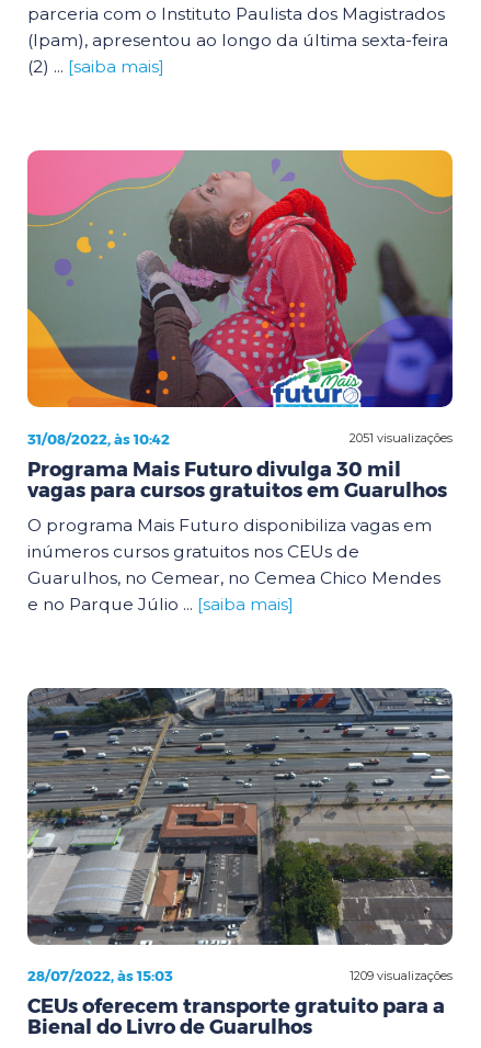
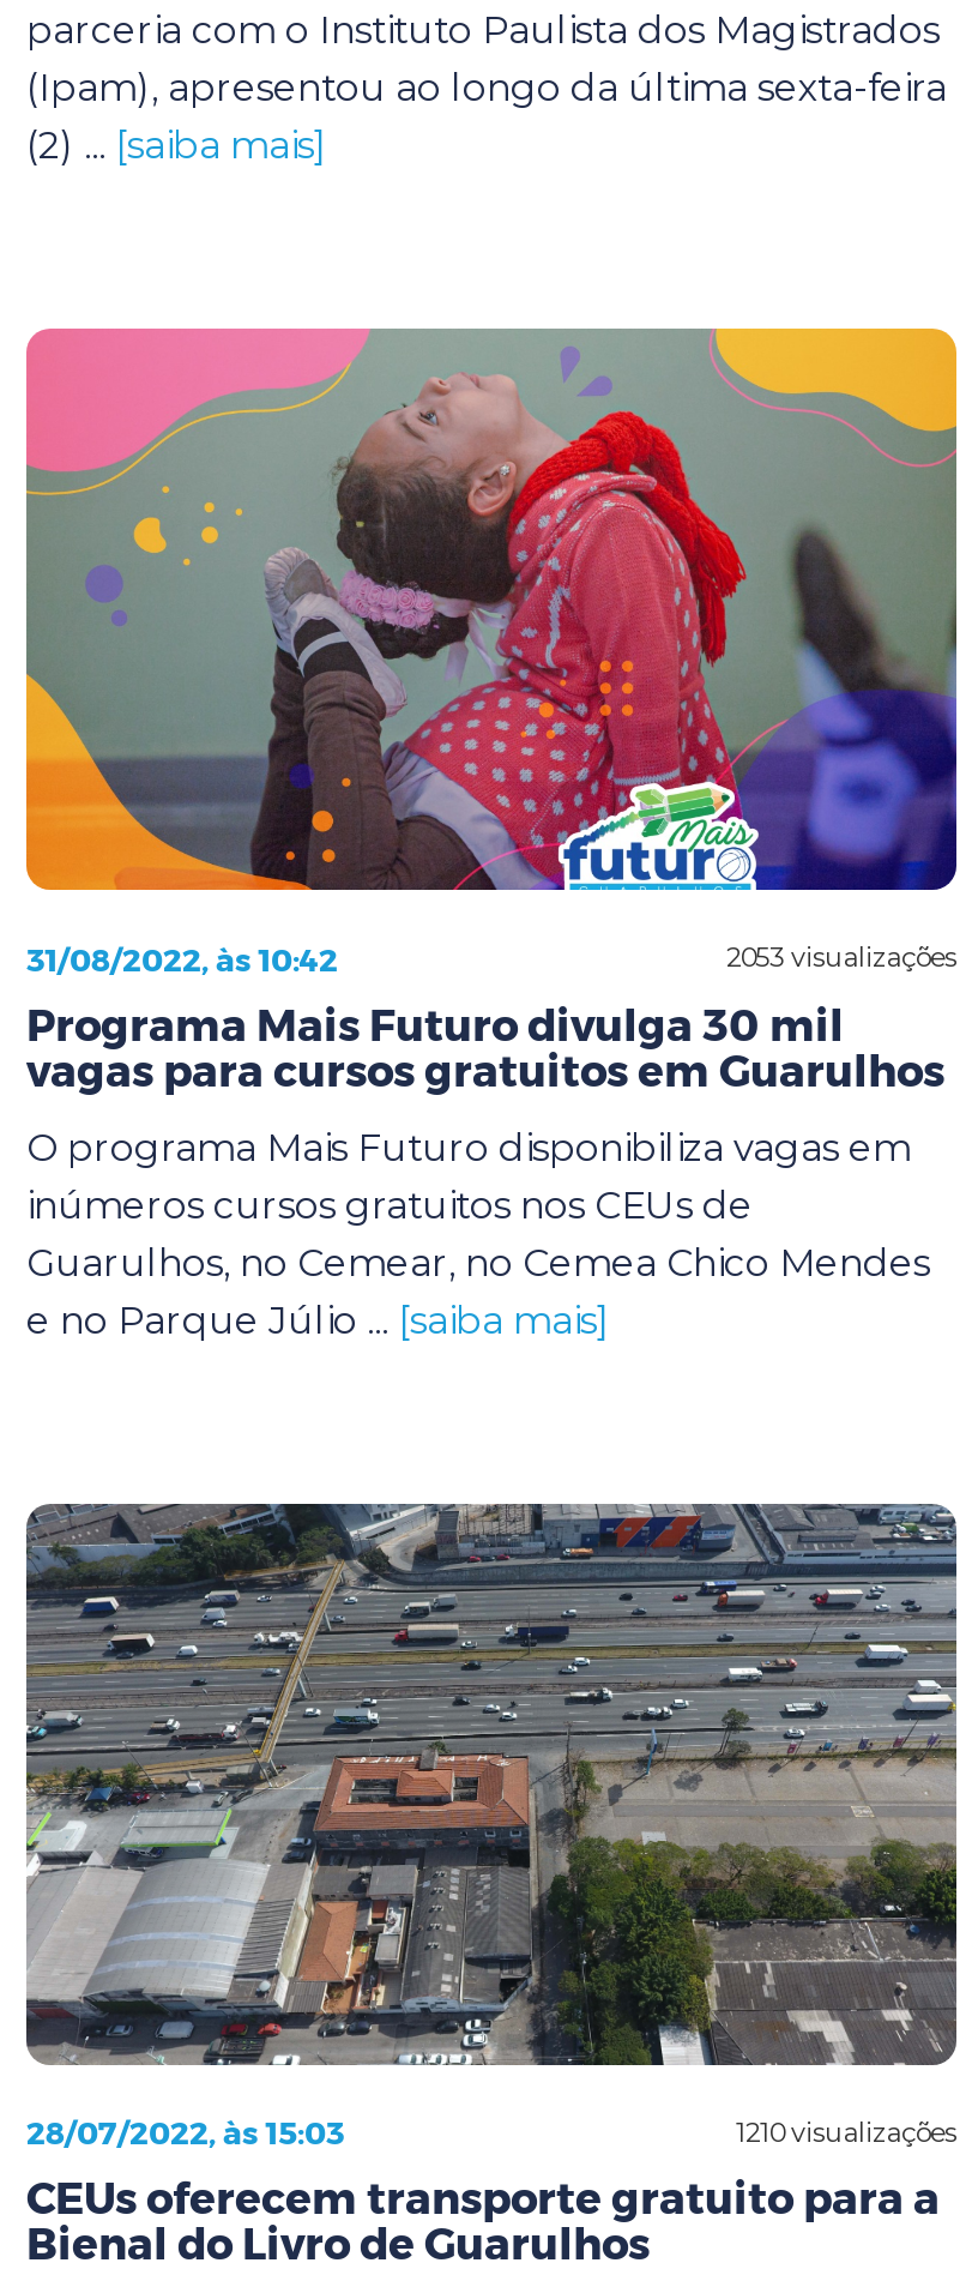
[350,430,453,446] 2051 visualizações -> [726,940,956,974] 2053 visualizações
[350,967,453,983] 1209 visualizações -> [736,2114,956,2148] 1210 visualizações

